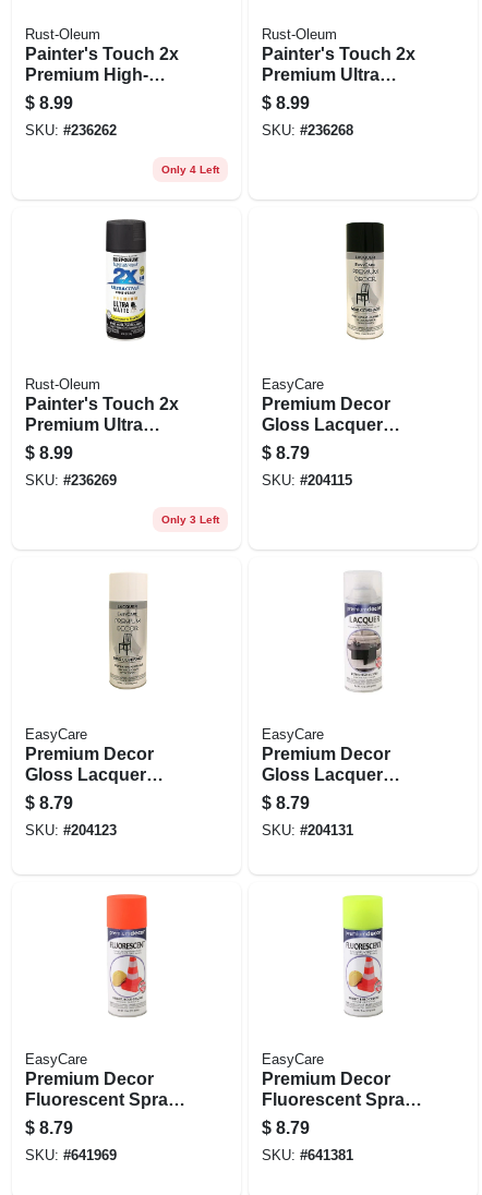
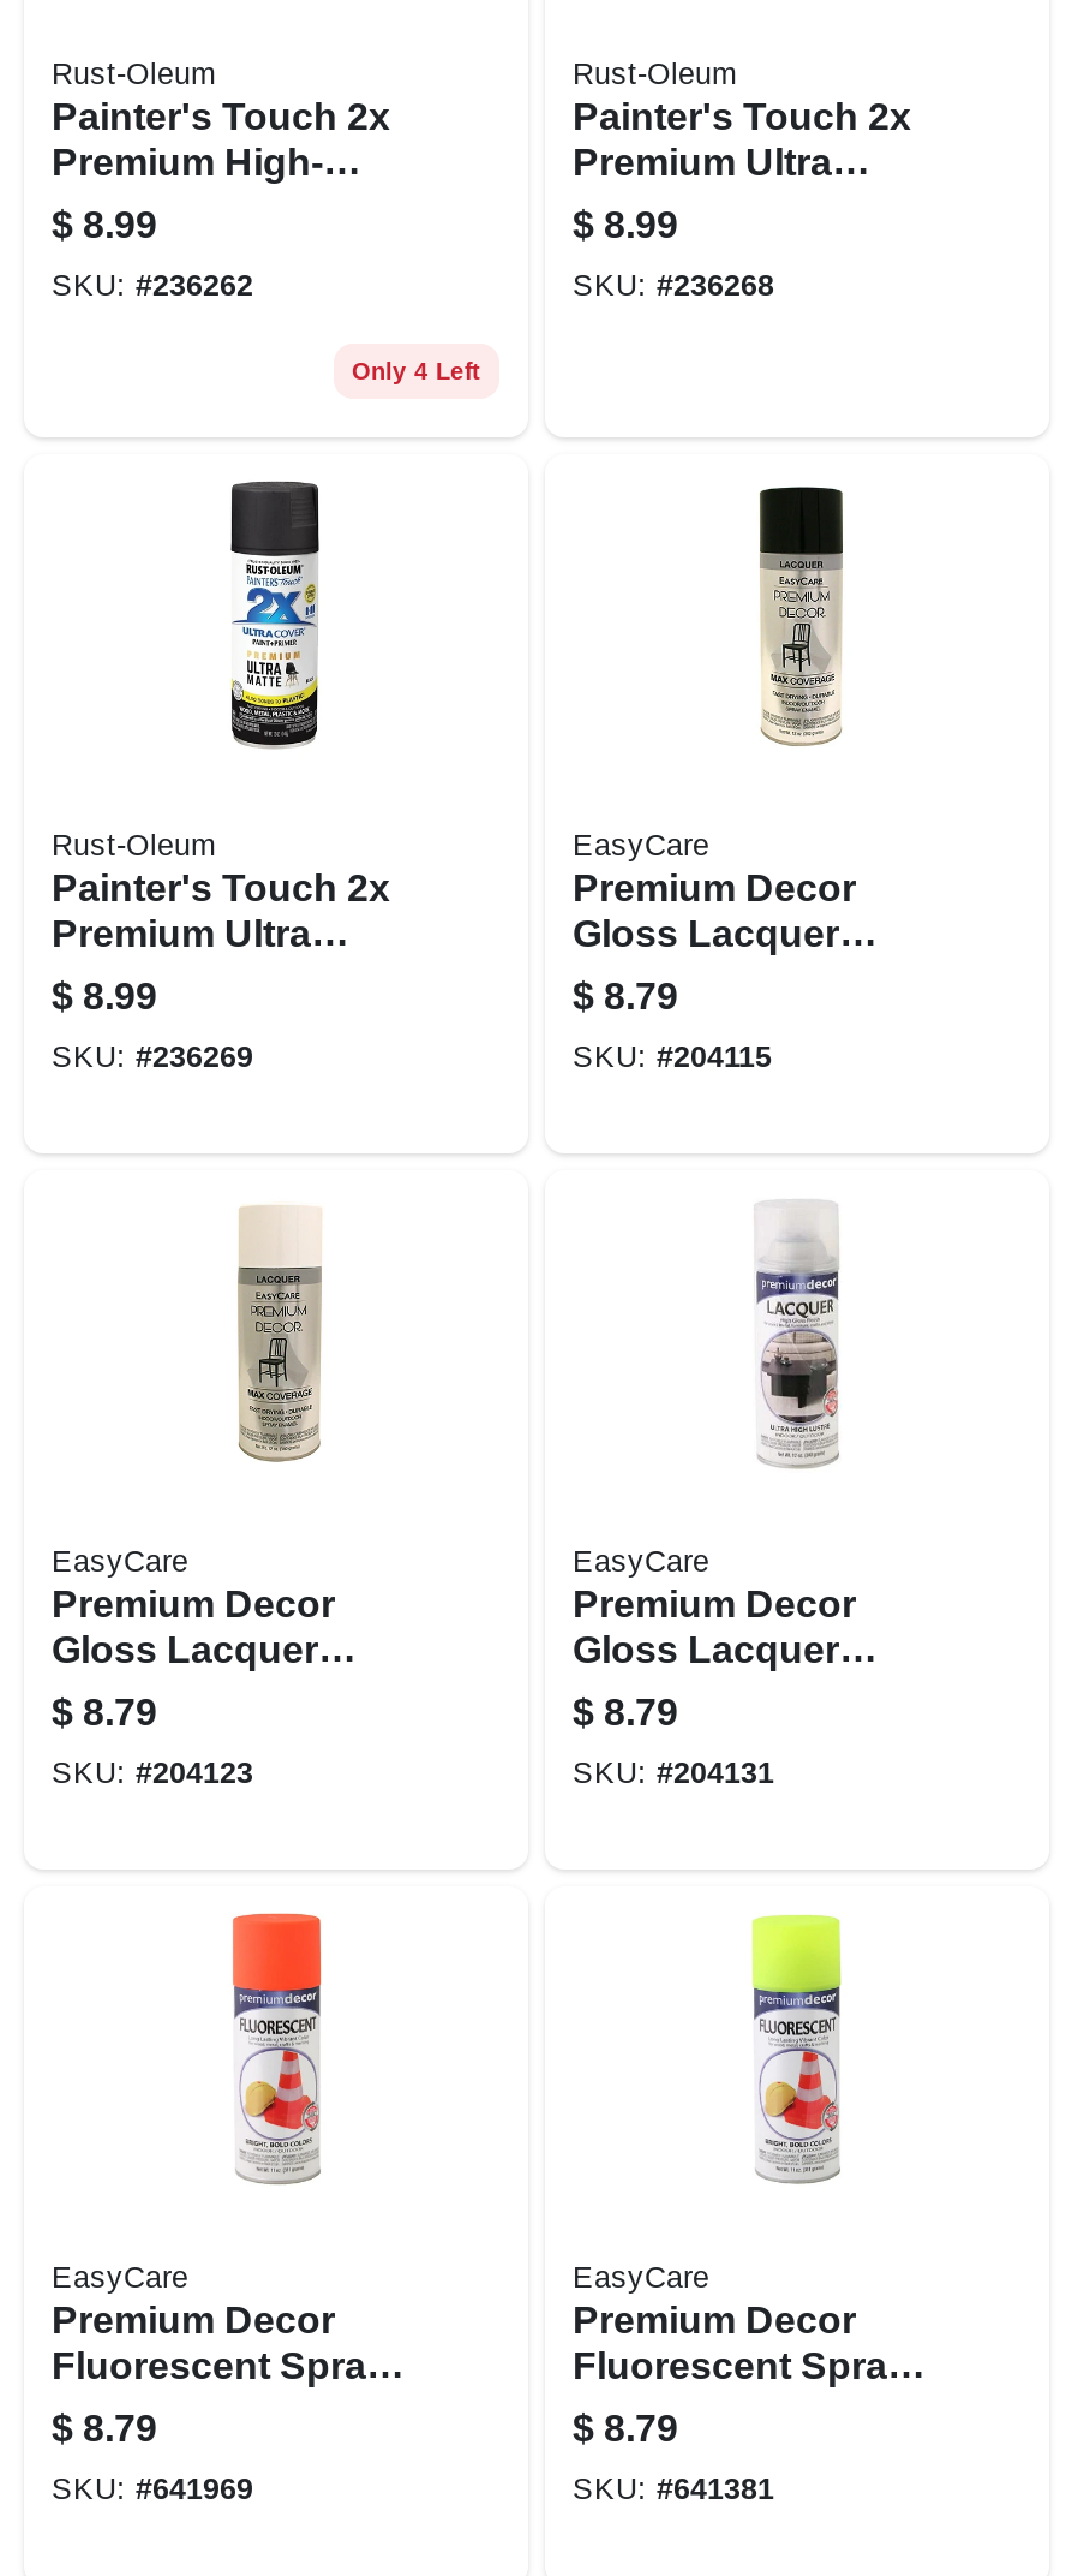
[161,513,219,525] Only 3 Left -> none

